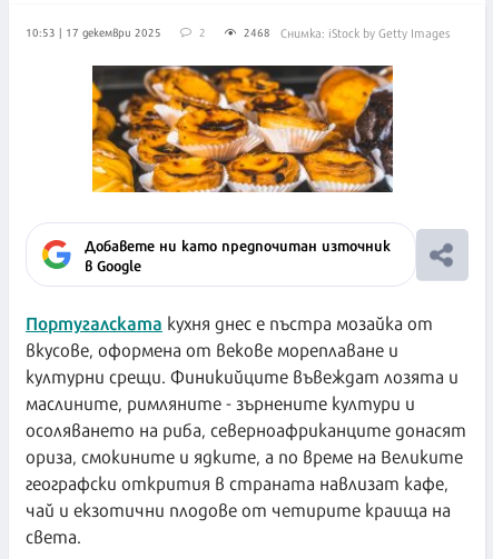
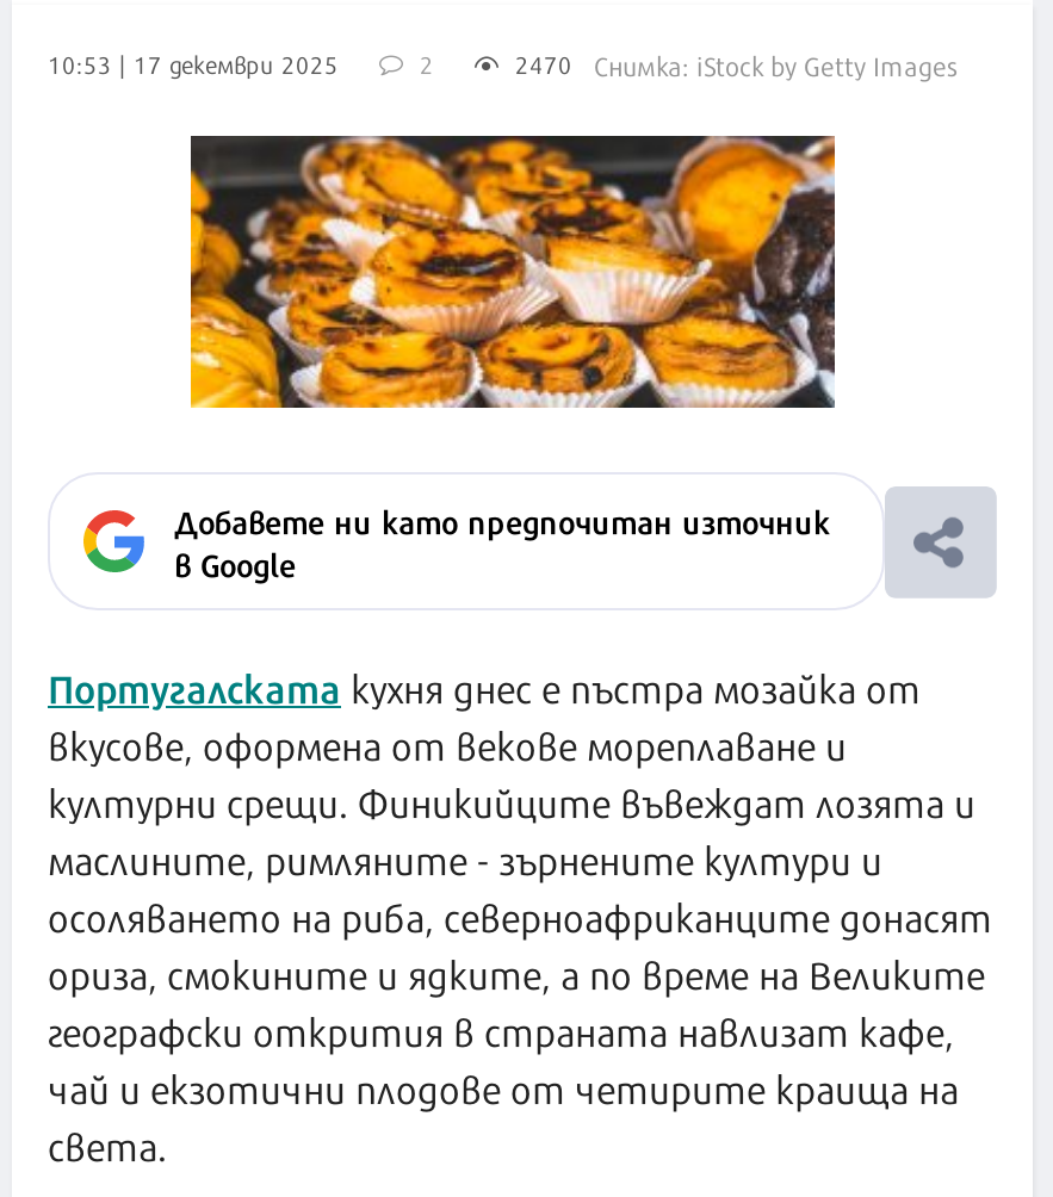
[244,23,450,41] 2468 Снимка: iStock by Getty Images -> [515,46,956,84] 2470 Снимка: iStock by Getty Images

